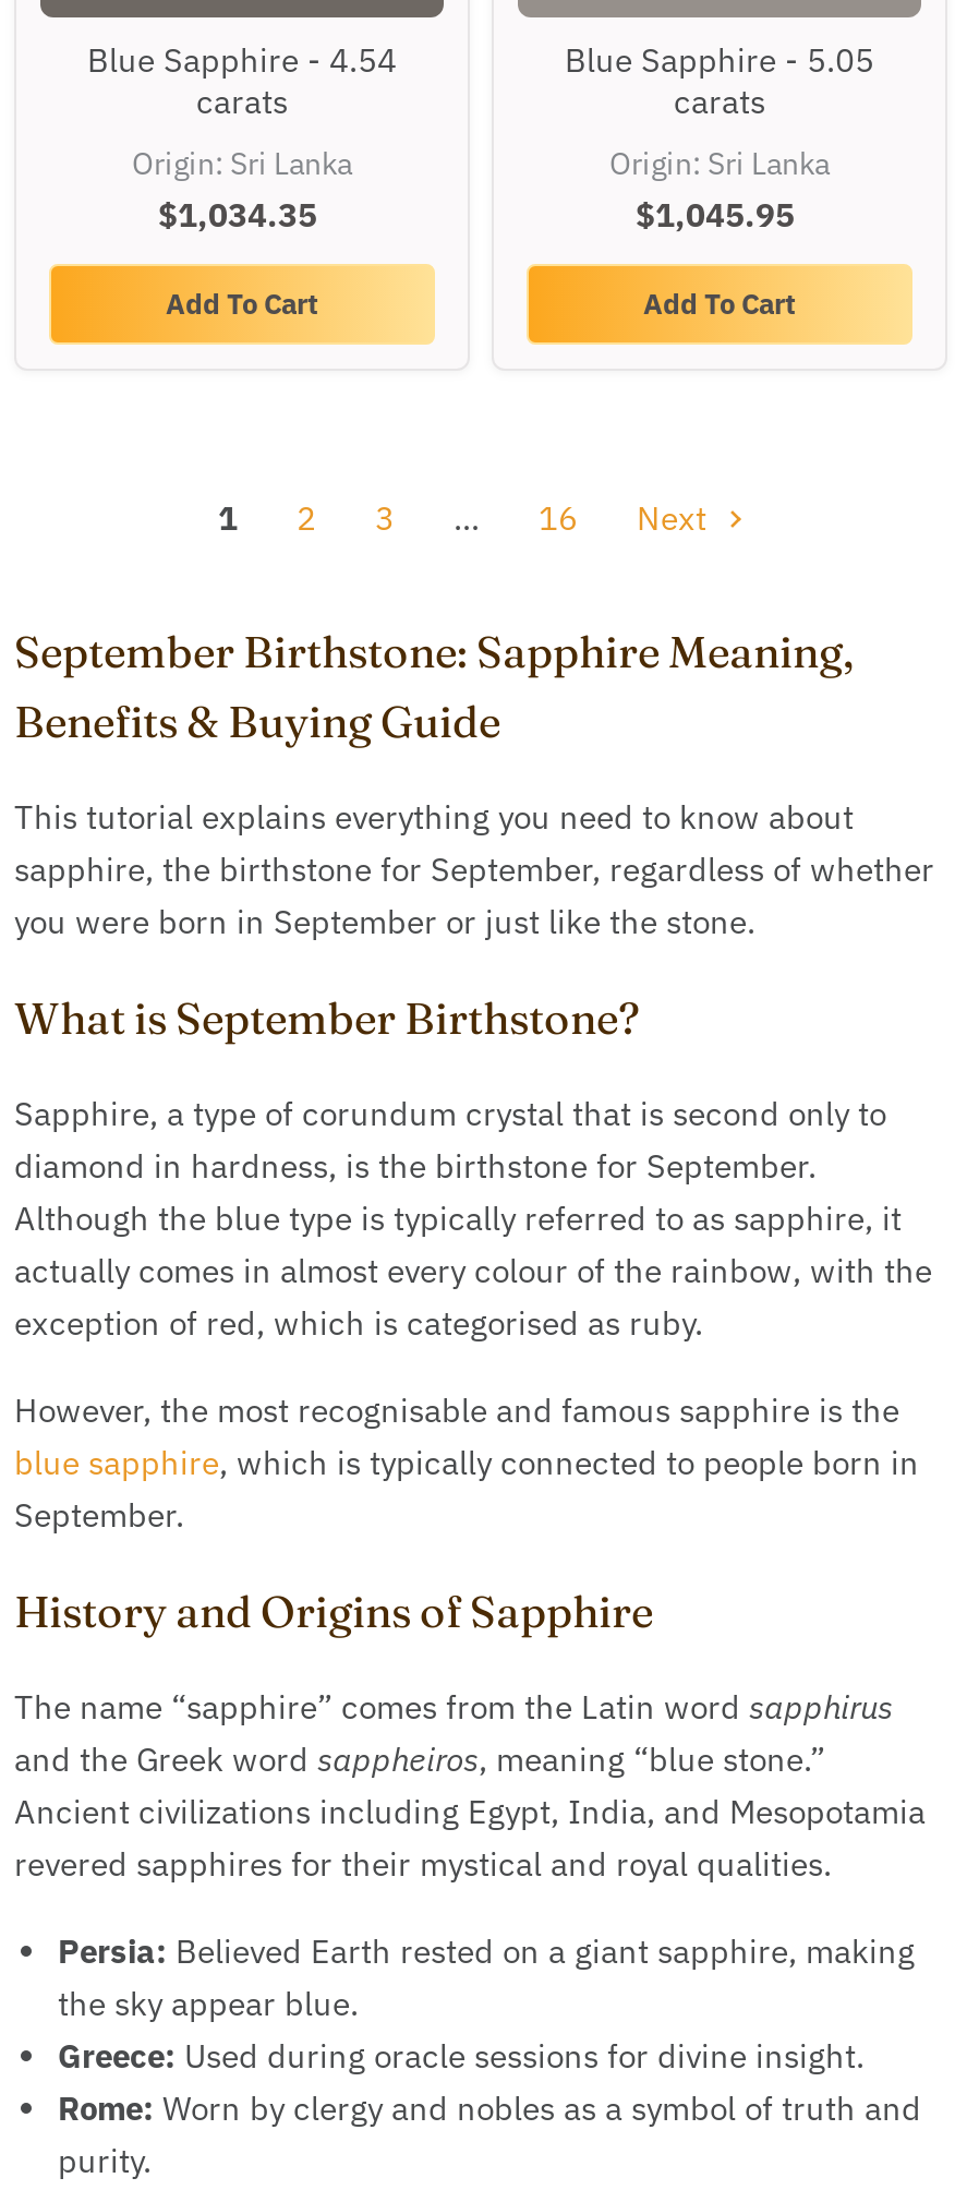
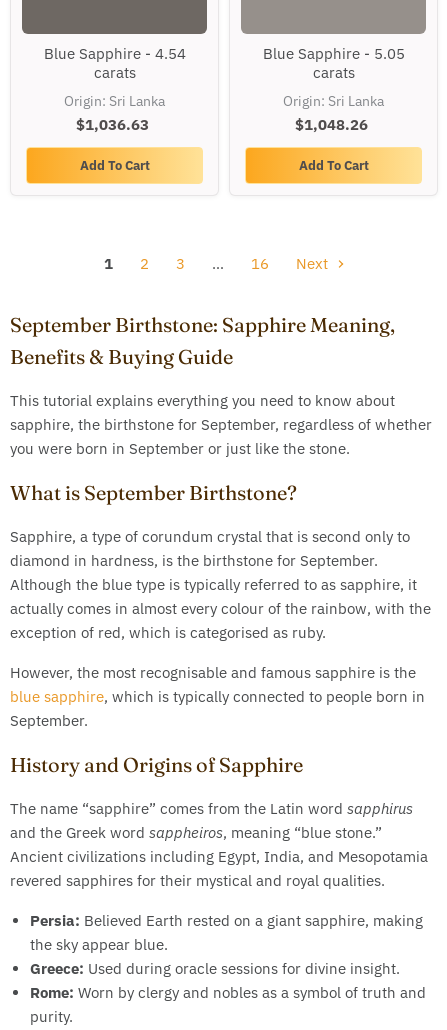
[158,194,317,236] $1,034.35 -> [76,115,149,134] $1,036.63
[636,194,795,236] $1,045.95 -> [295,115,368,134] $1,048.26

